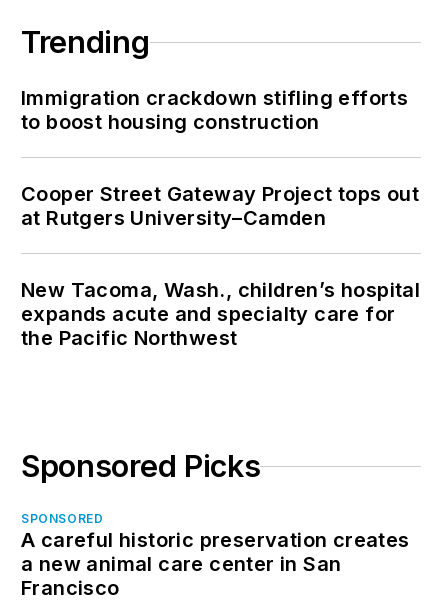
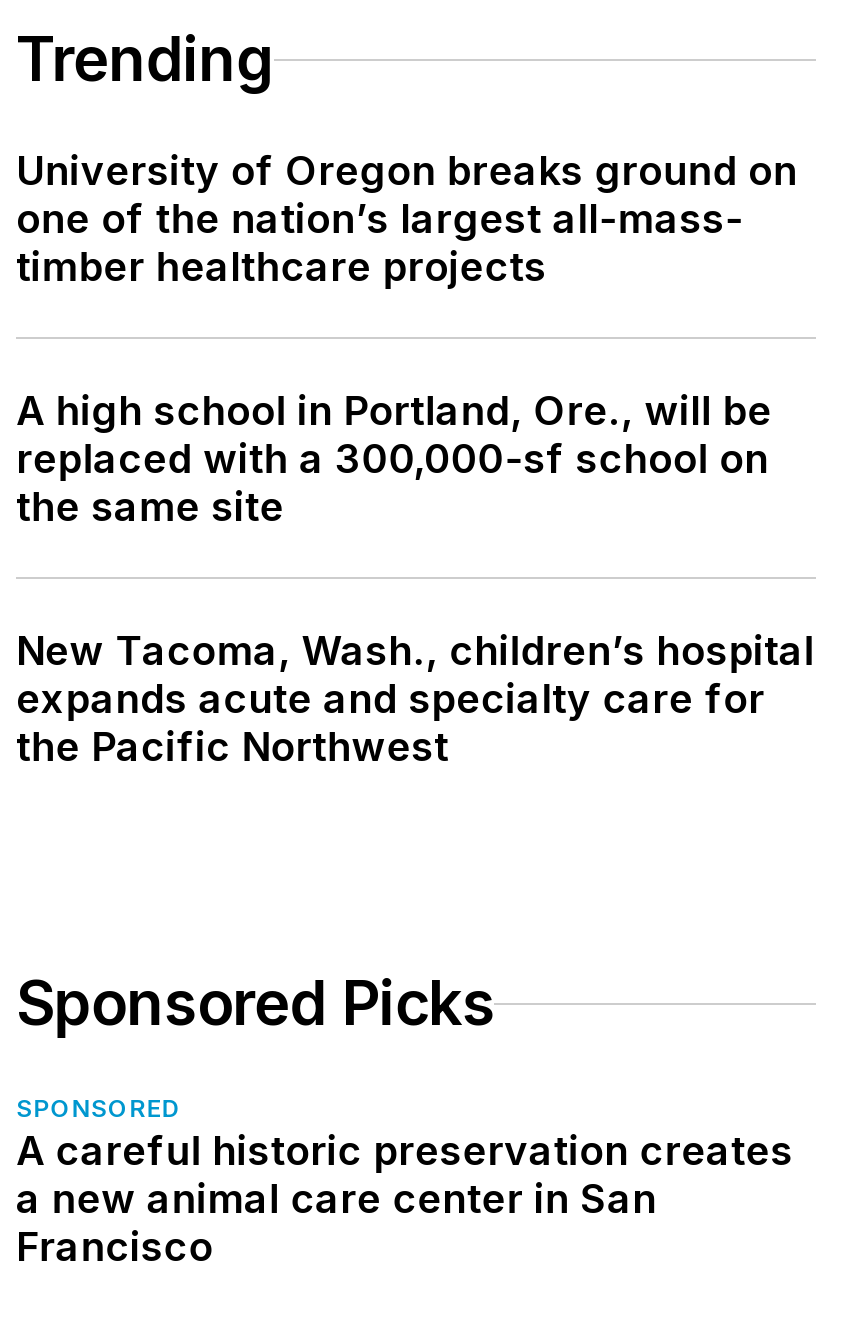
[21,86,408,134] Immigration crackdown stifling efforts | to boost housing construction -> [16,147,798,291] University of Oregon breaks ground on | one of the nation’s largest all-mass- | timber healthcare projects
[21,182,419,230] Cooper Street Gateway Project tops out | at Rutgers University–Camden -> [16,387,772,531] A high school in Portland, Ore., will be | replaced with a 300,000-sf school on | the same site

